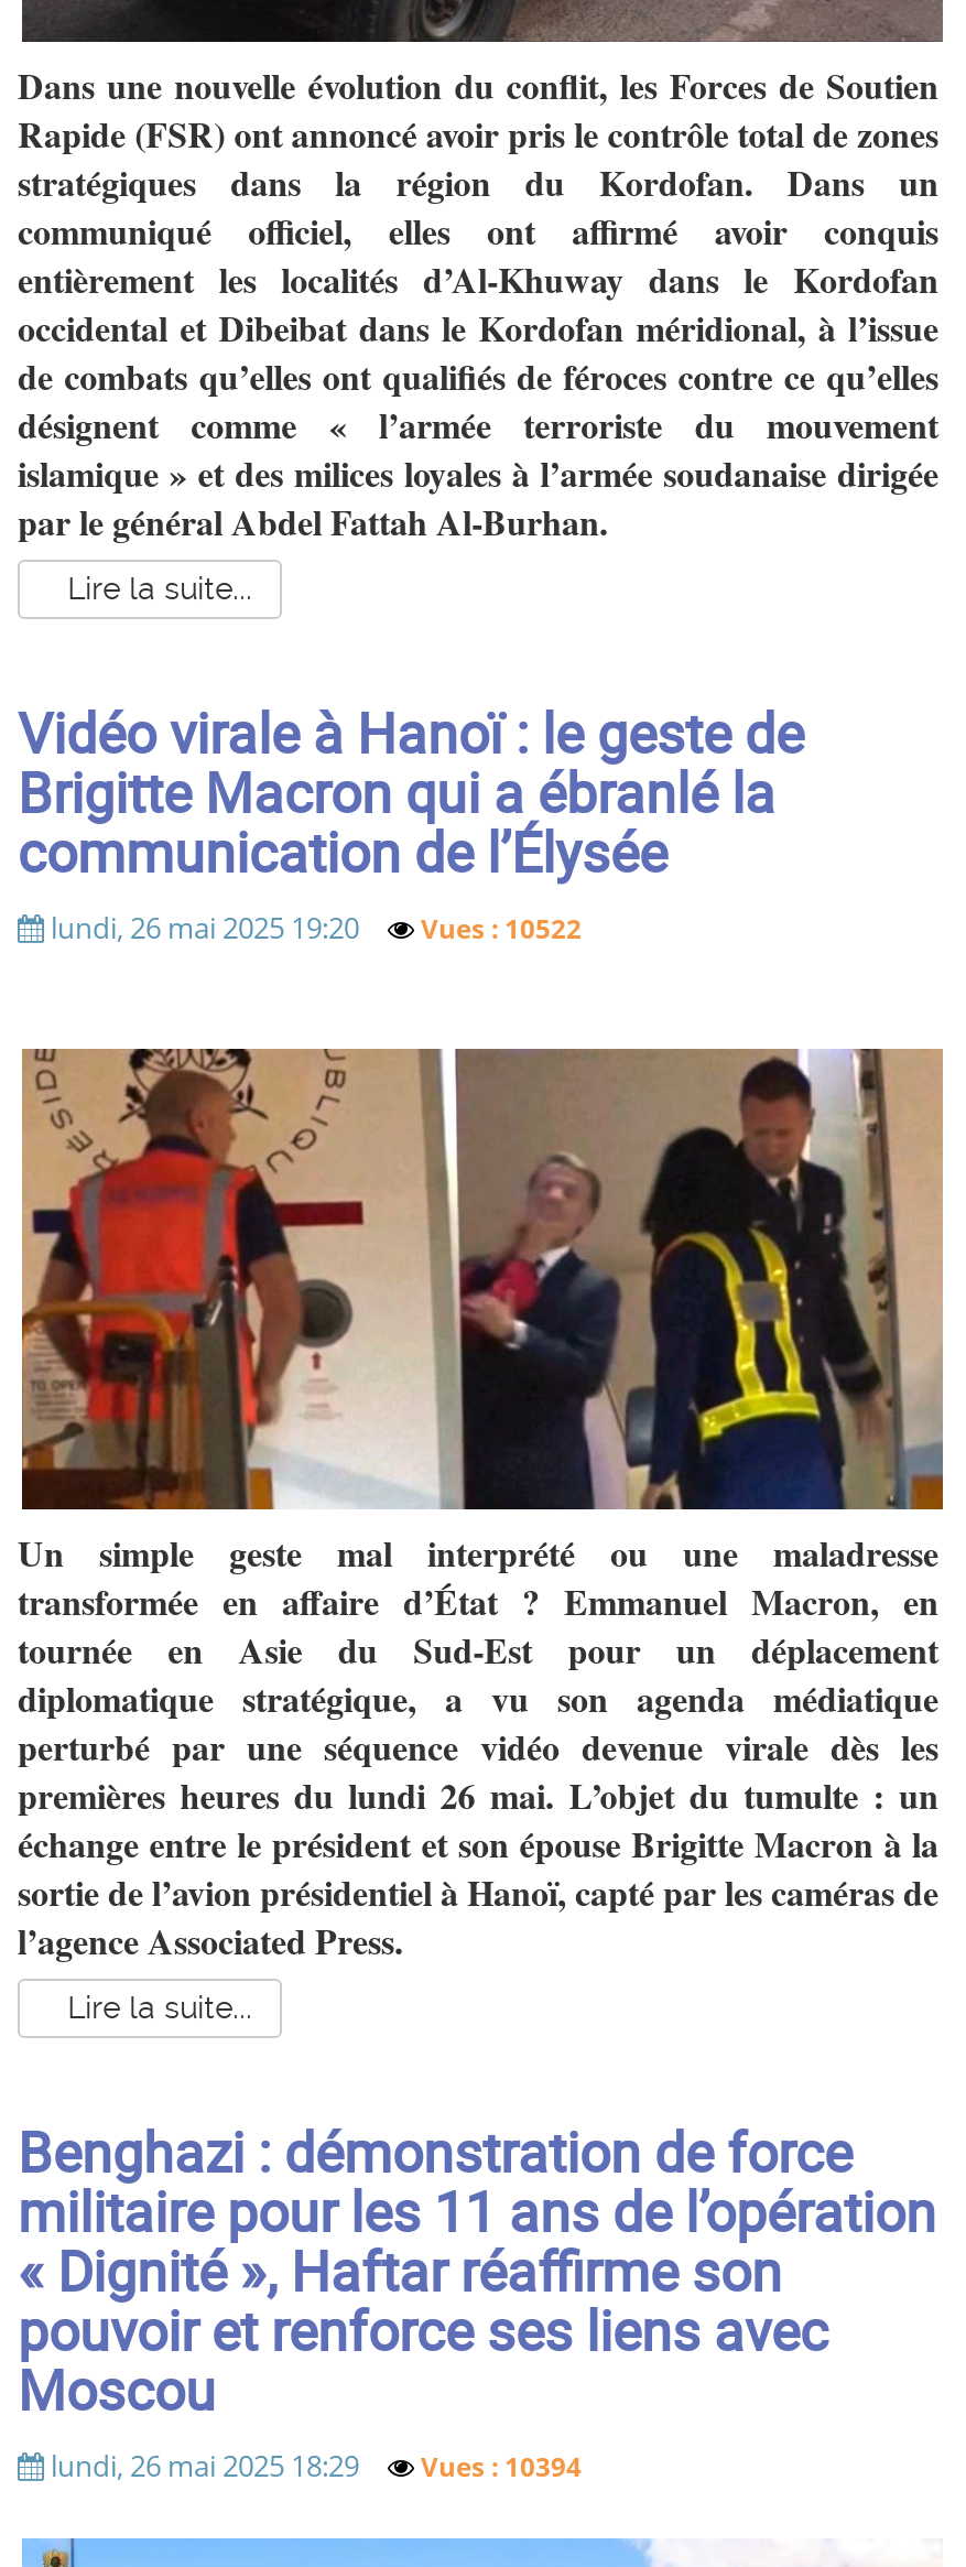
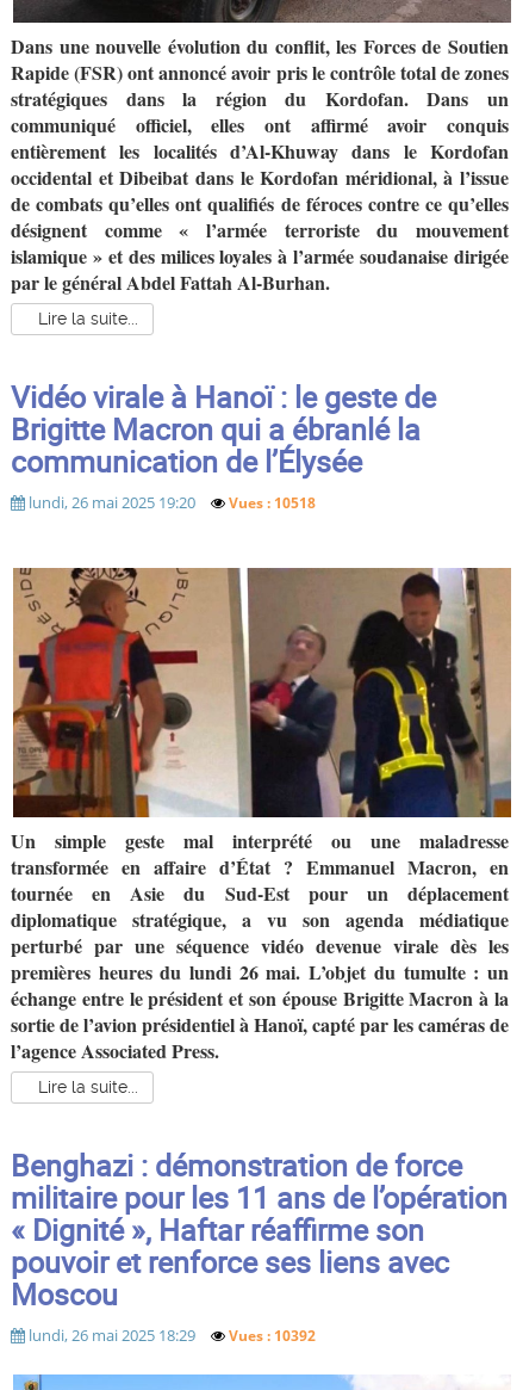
[51,908,582,948] lundi, 26 mai 2025 19:20 Vues : 10522 -> [29,492,316,513] lundi, 26 mai 2025 19:20 Vues : 10518
[51,2446,582,2486] lundi, 26 mai 2025 18:29 Vues : 10394 -> [29,1324,316,1346] lundi, 26 mai 2025 18:29 Vues : 10392

